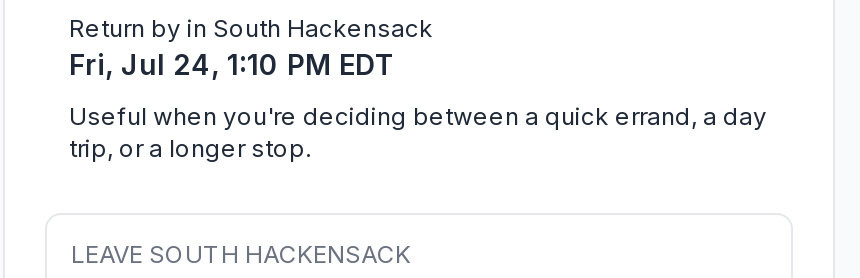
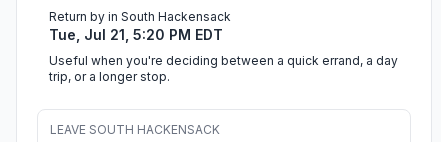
[69,47,395,81] Fri, Jul 24, 1:10 PM EDT -> [49,26,223,43] Tue, Jul 21, 5:20 PM EDT

